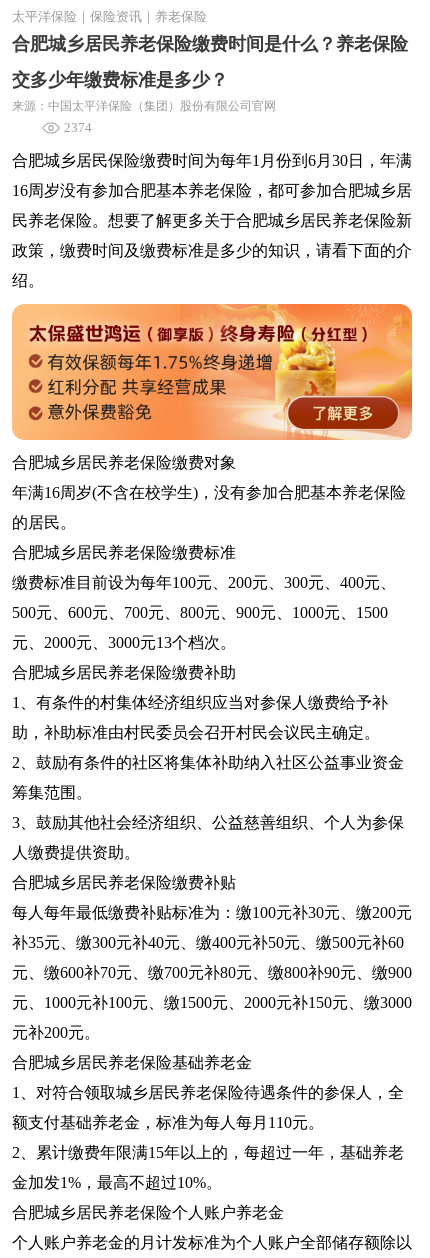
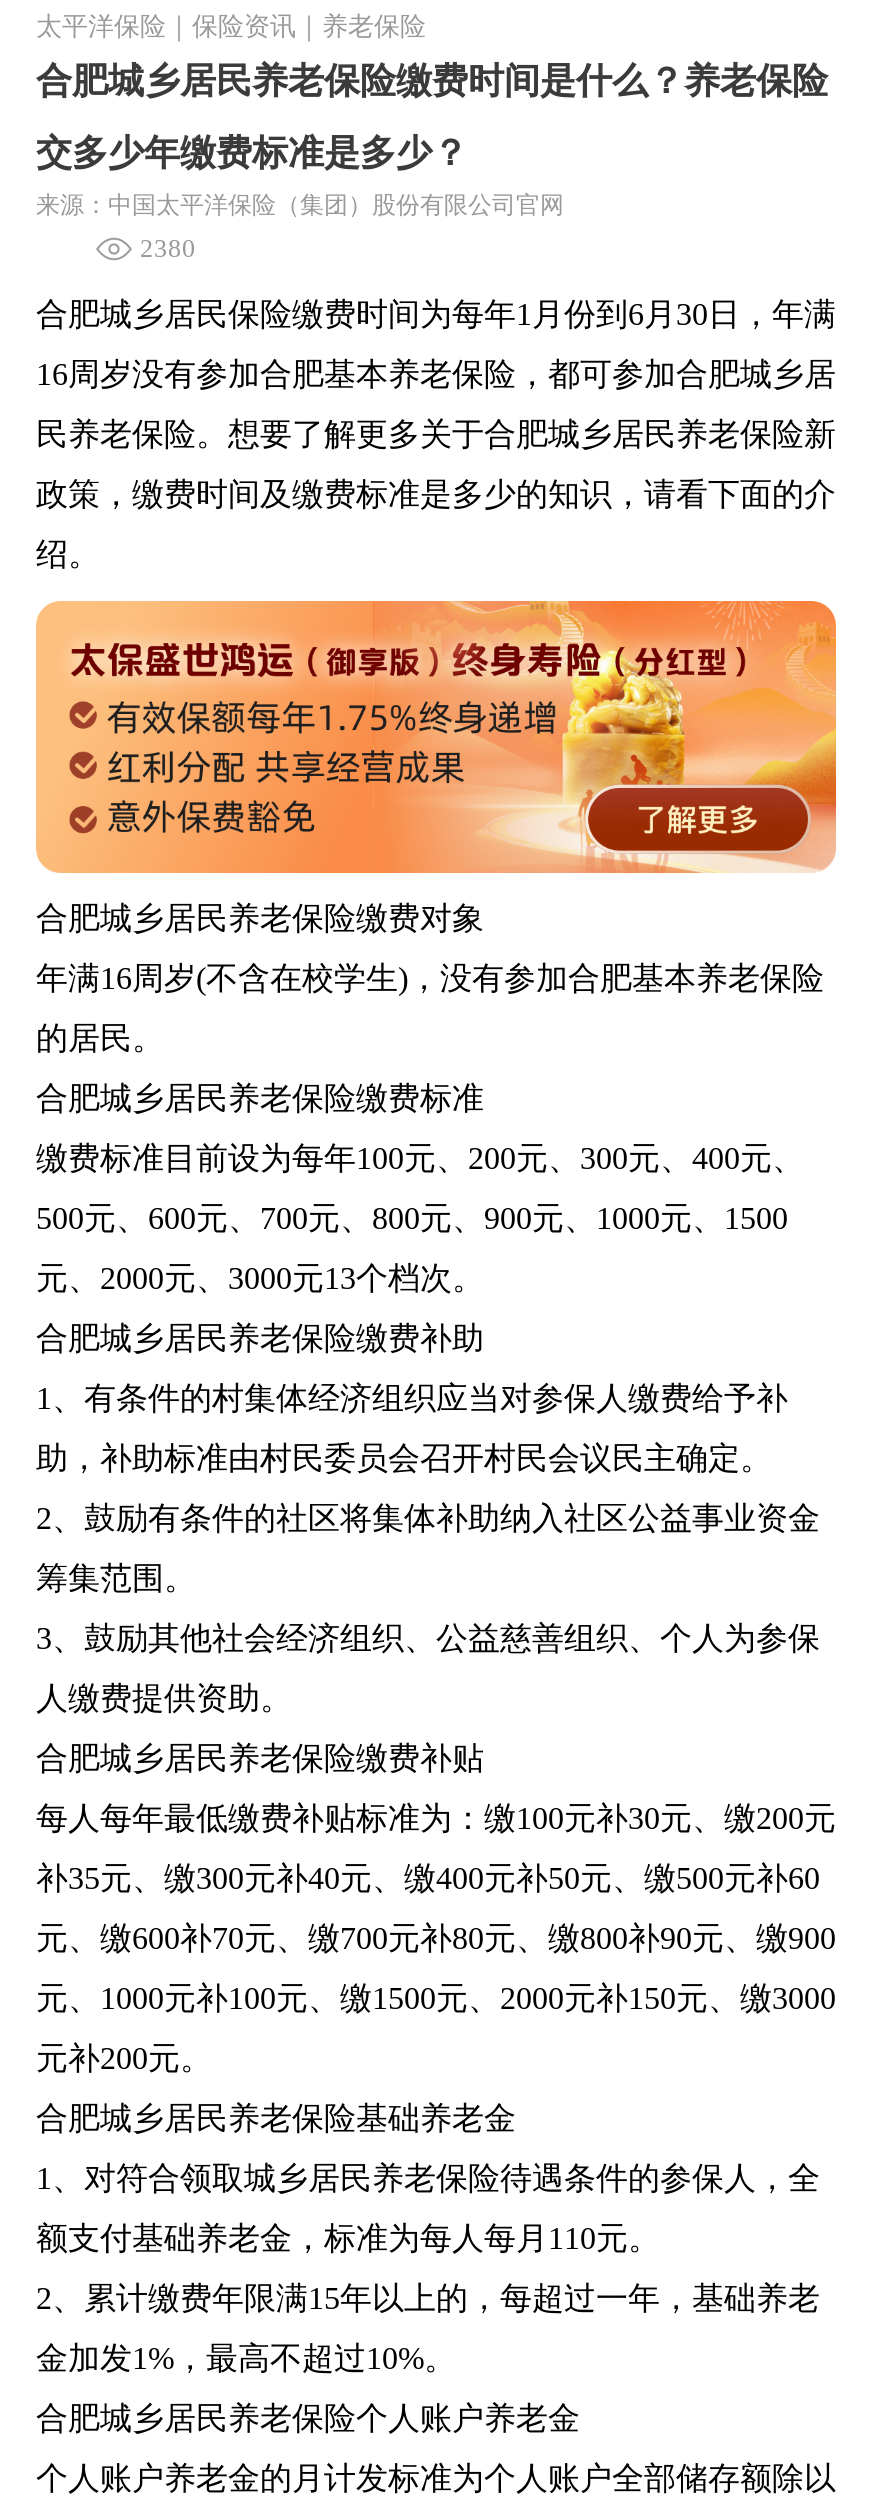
[64,120,92,135] 2374 -> [140,233,196,263] 2380

